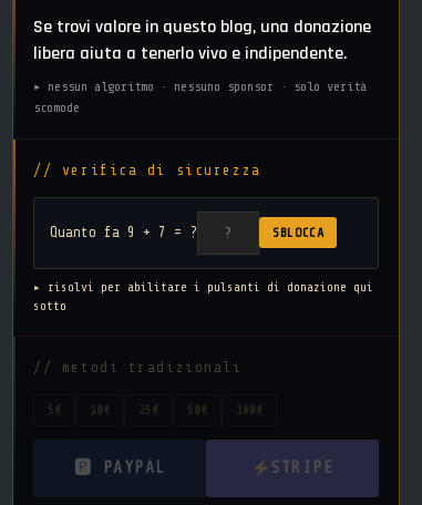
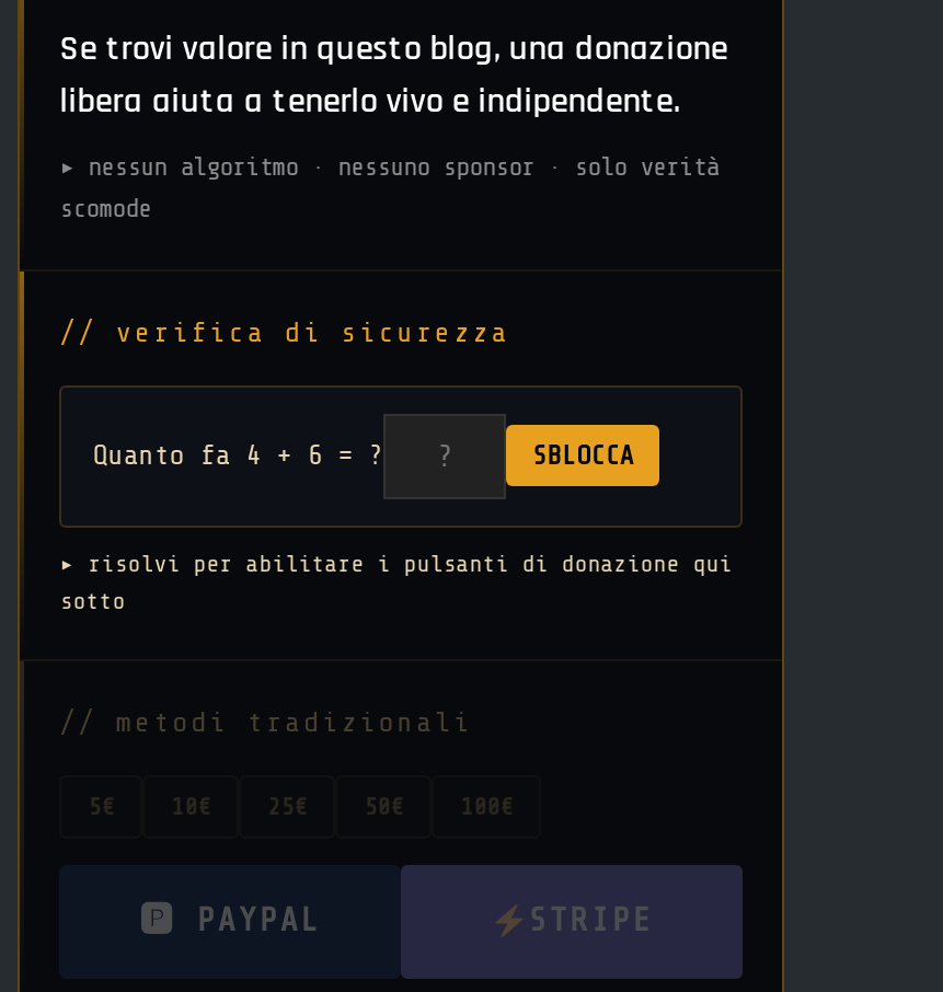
[50,224,197,240] Quanto fa 9 + 7 = ? -> [92,438,384,471] Quanto fa 4 + 6 = ?

